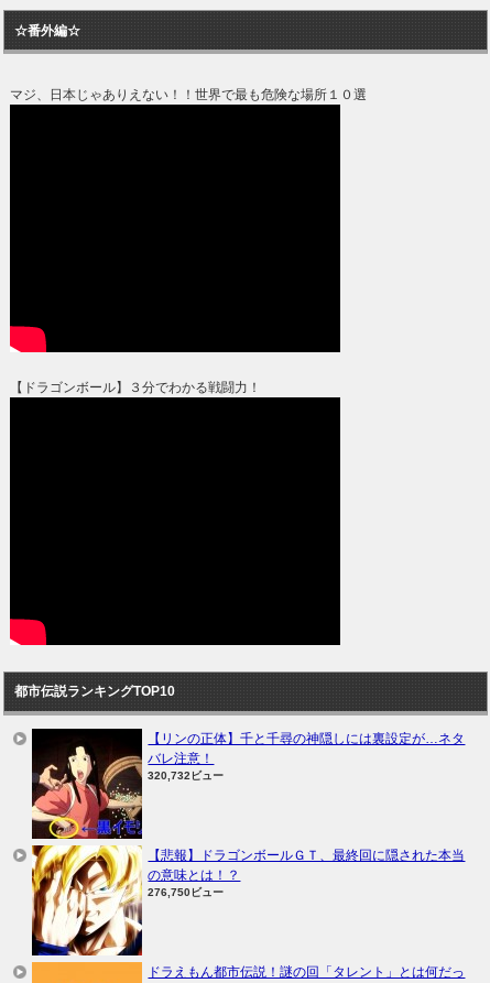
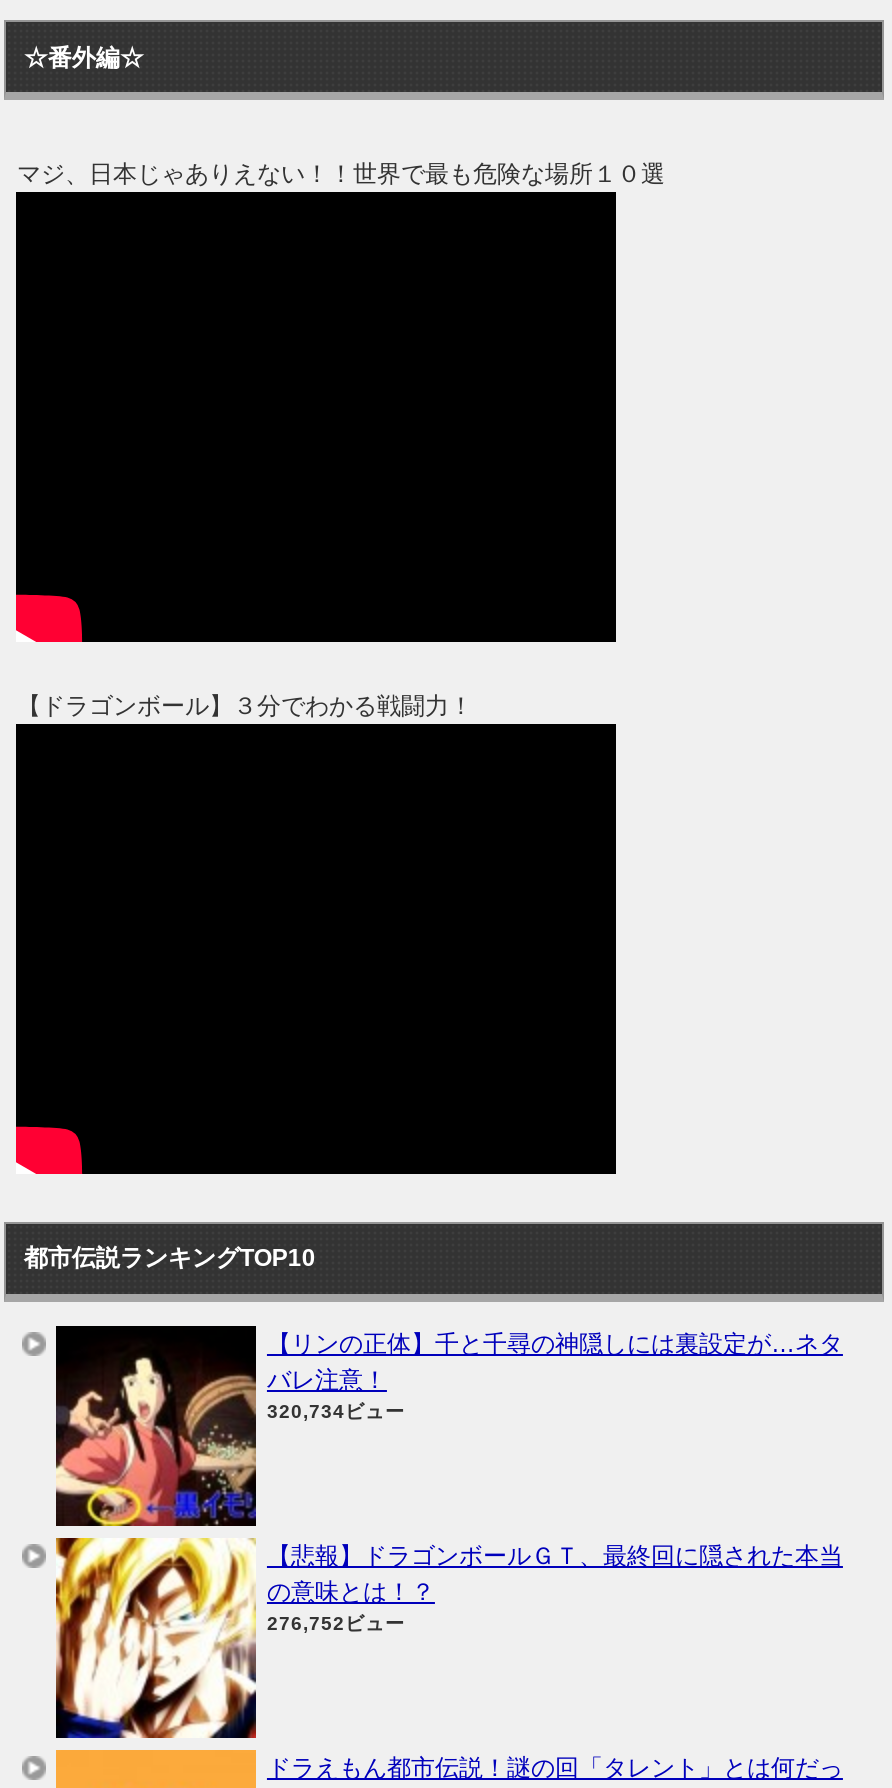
[148,770,224,782] 320,732ビュー -> [267,1400,405,1422] 320,734ビュー
[148,886,224,898] 276,750ビュー -> [267,1612,405,1634] 276,752ビュー

